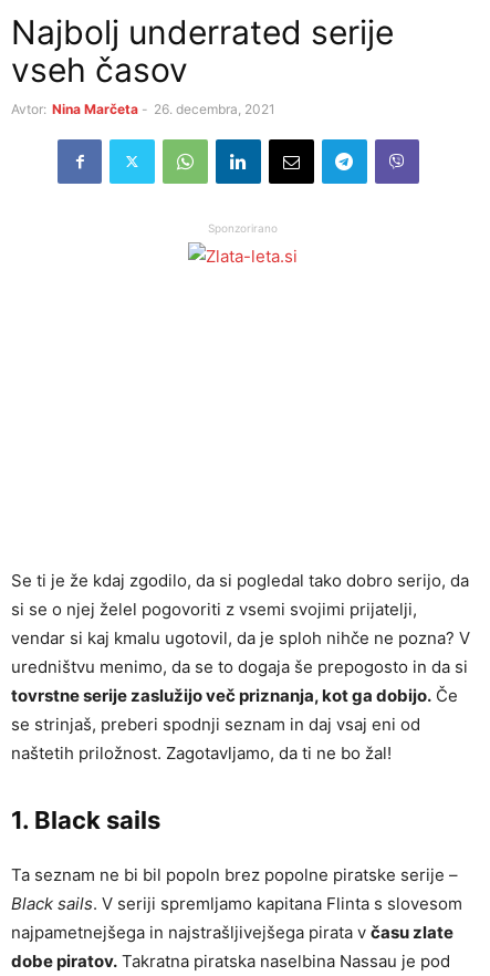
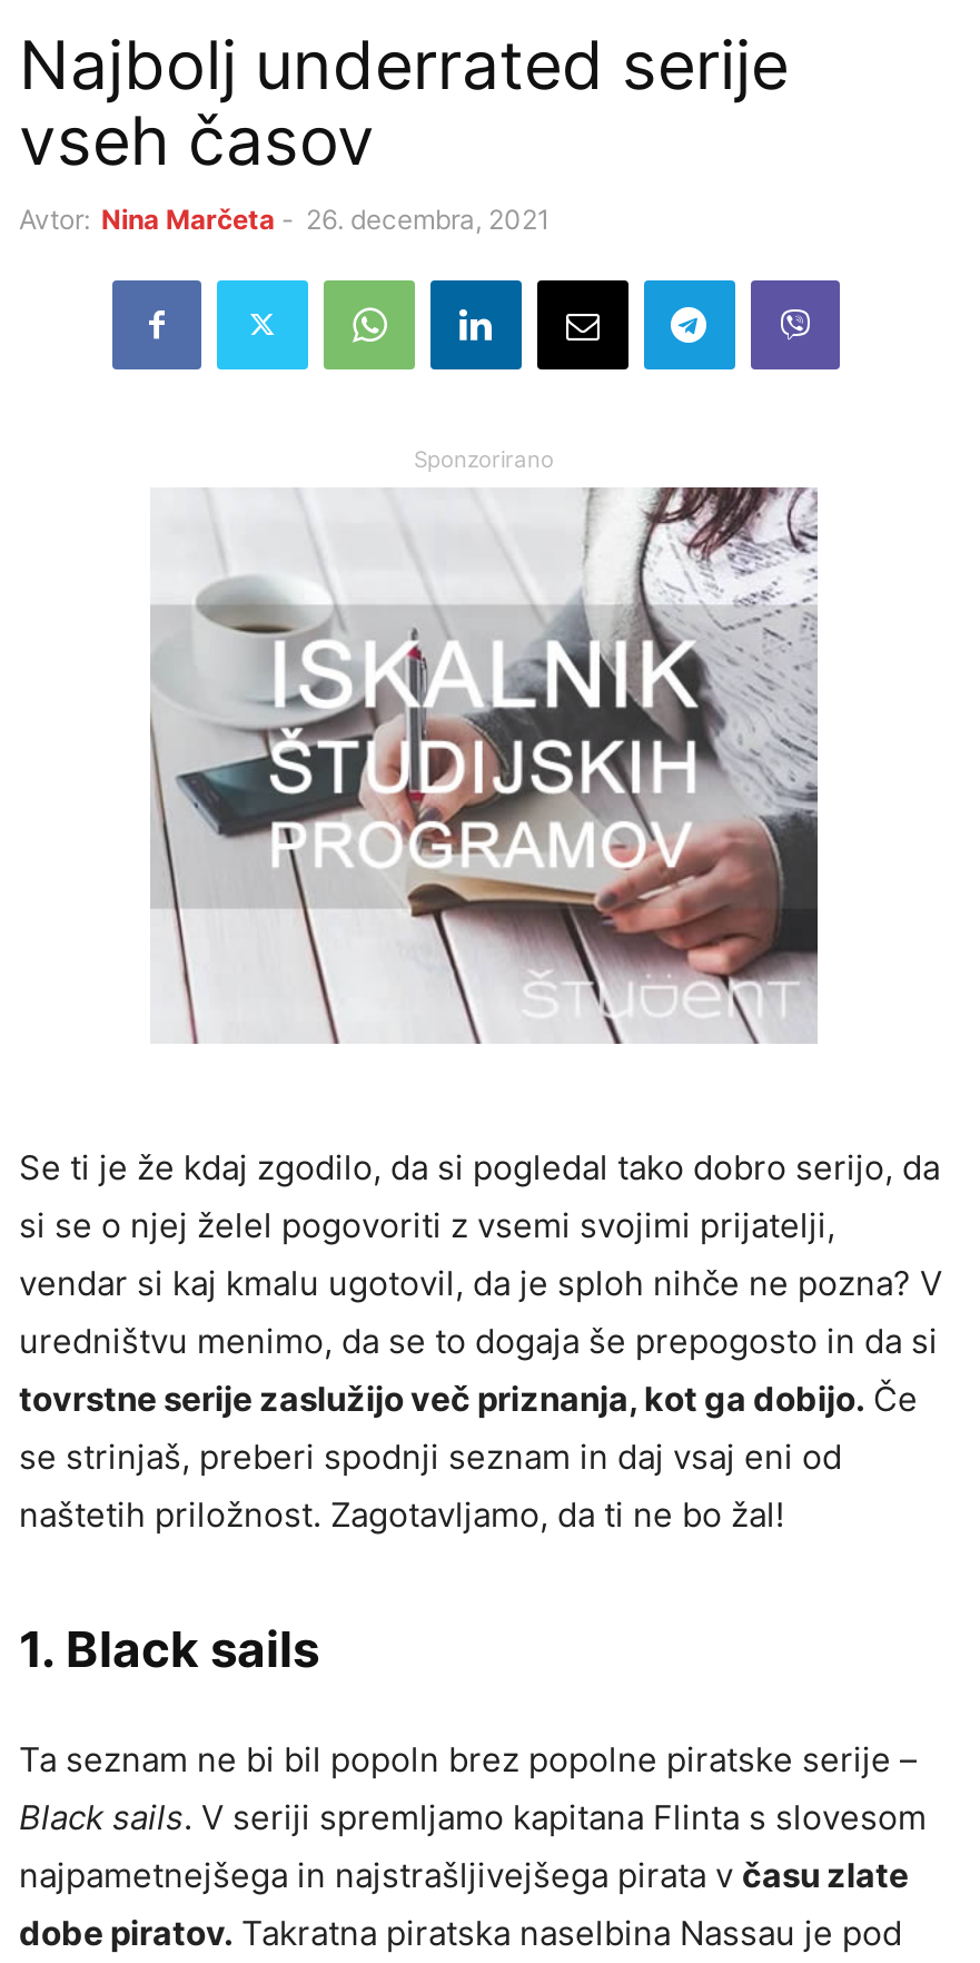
none -> [148,485,820,1046] [image]

